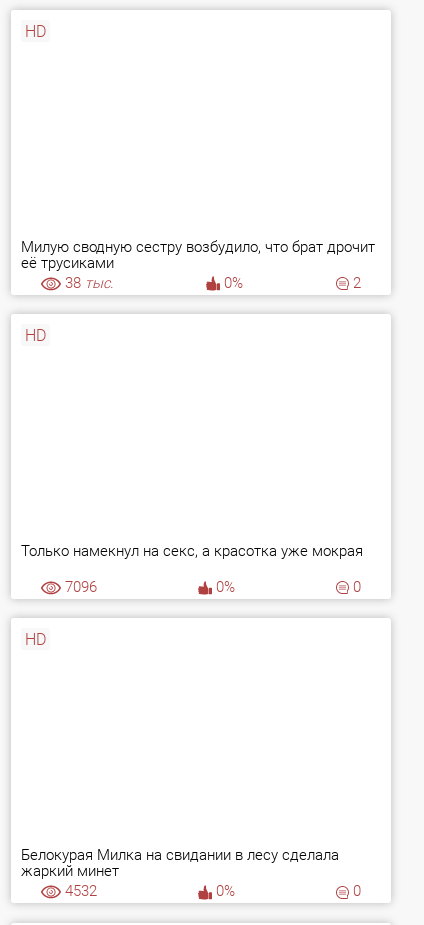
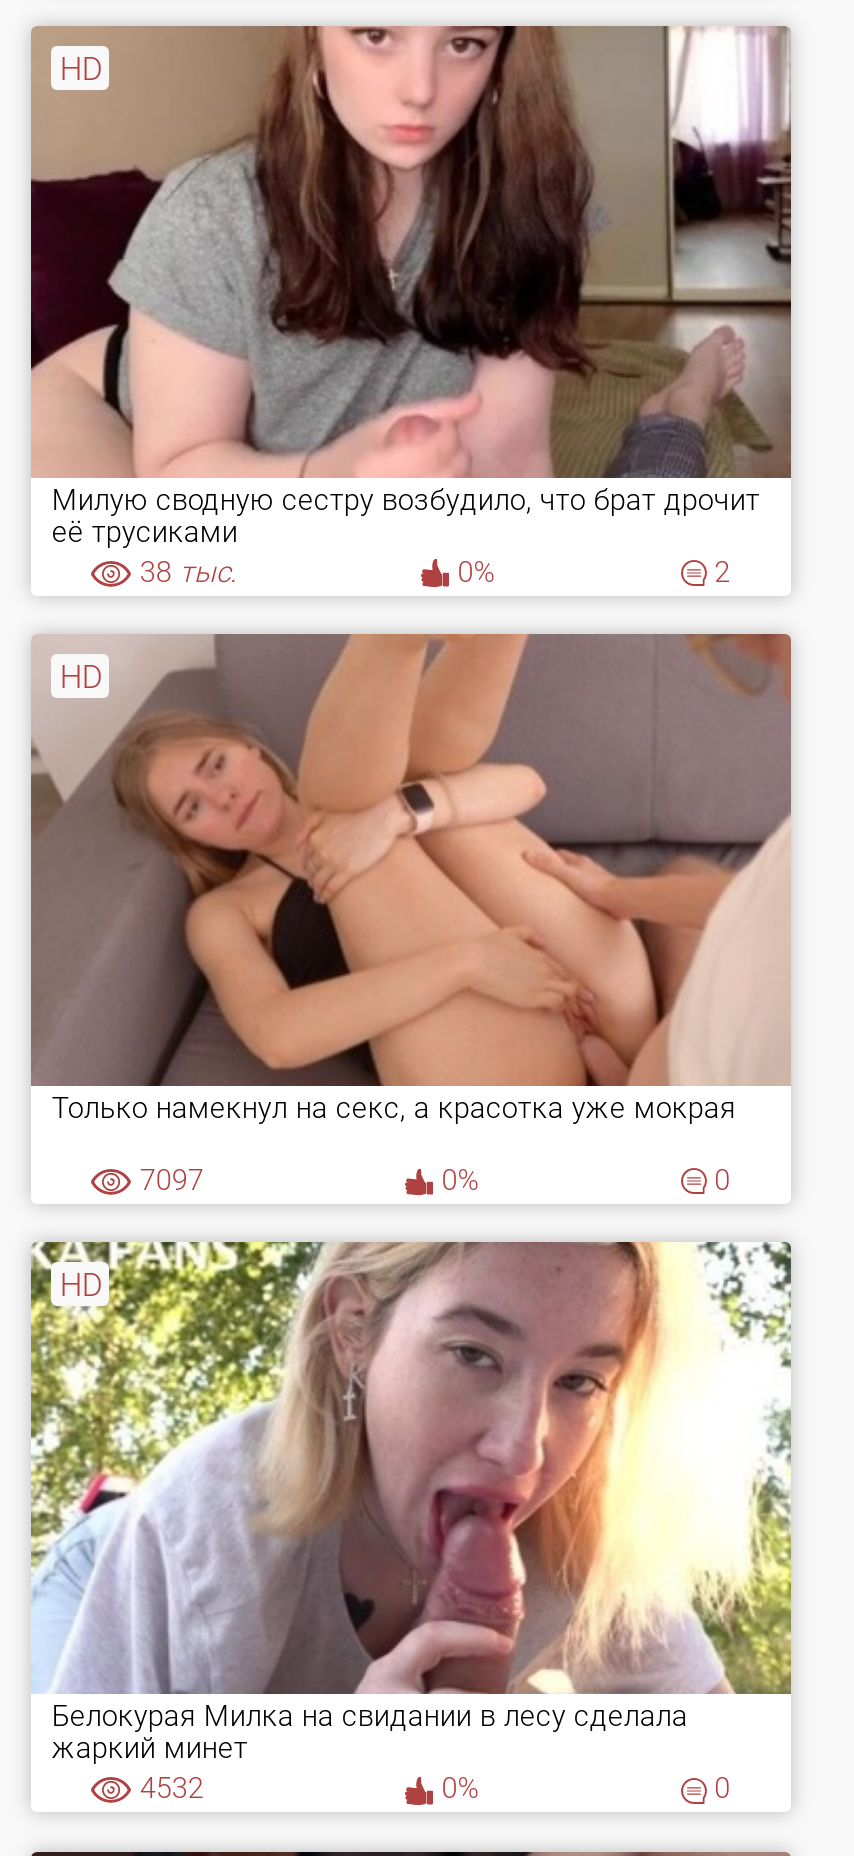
none -> [29,24,793,480] [image]
none -> [29,632,793,1088] [image]
[65,579,97,596] 7096 -> [140,1164,204,1198] 7097
none -> [29,1240,793,1696] [image]

